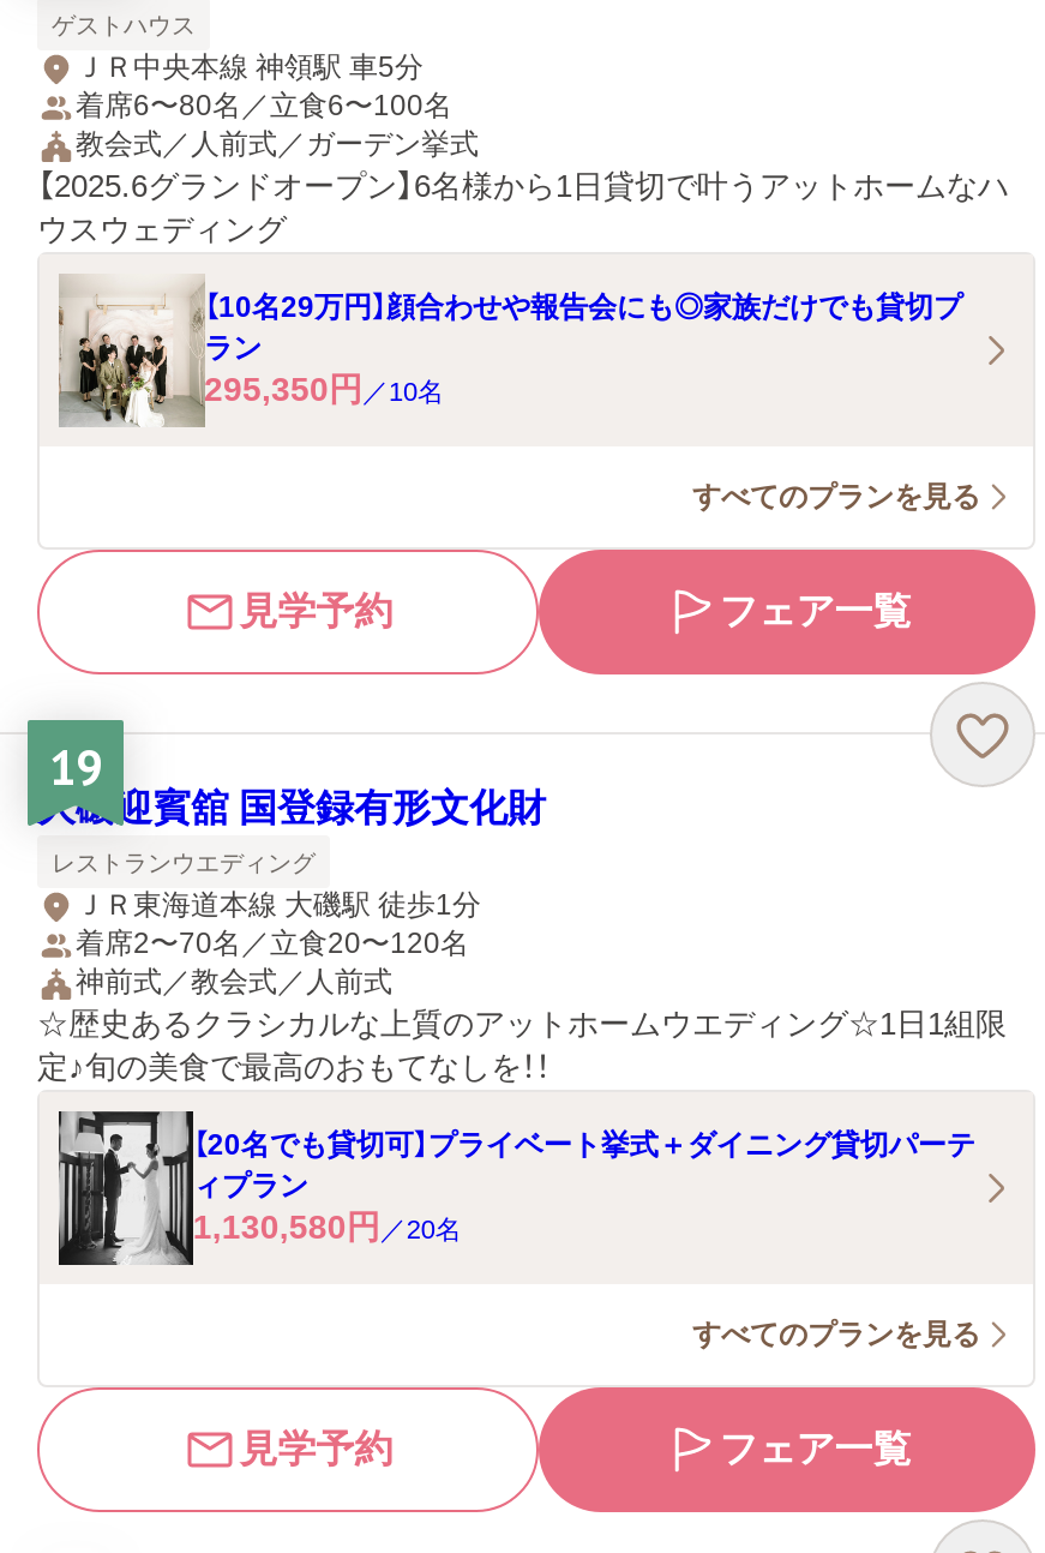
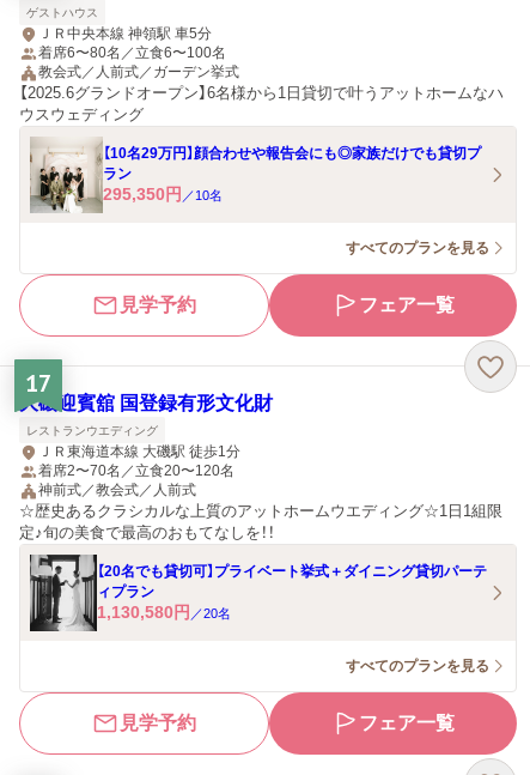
[49,737,102,799] 19 -> [25,368,51,399] 17

